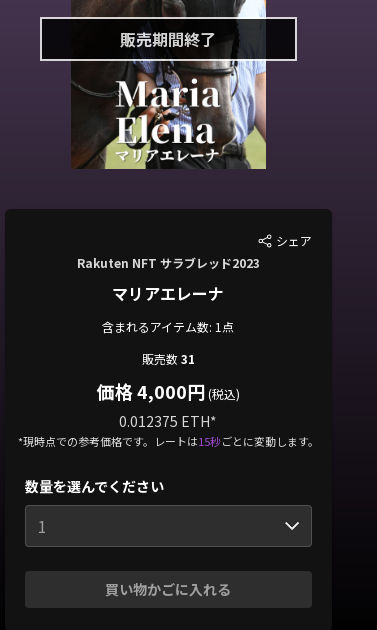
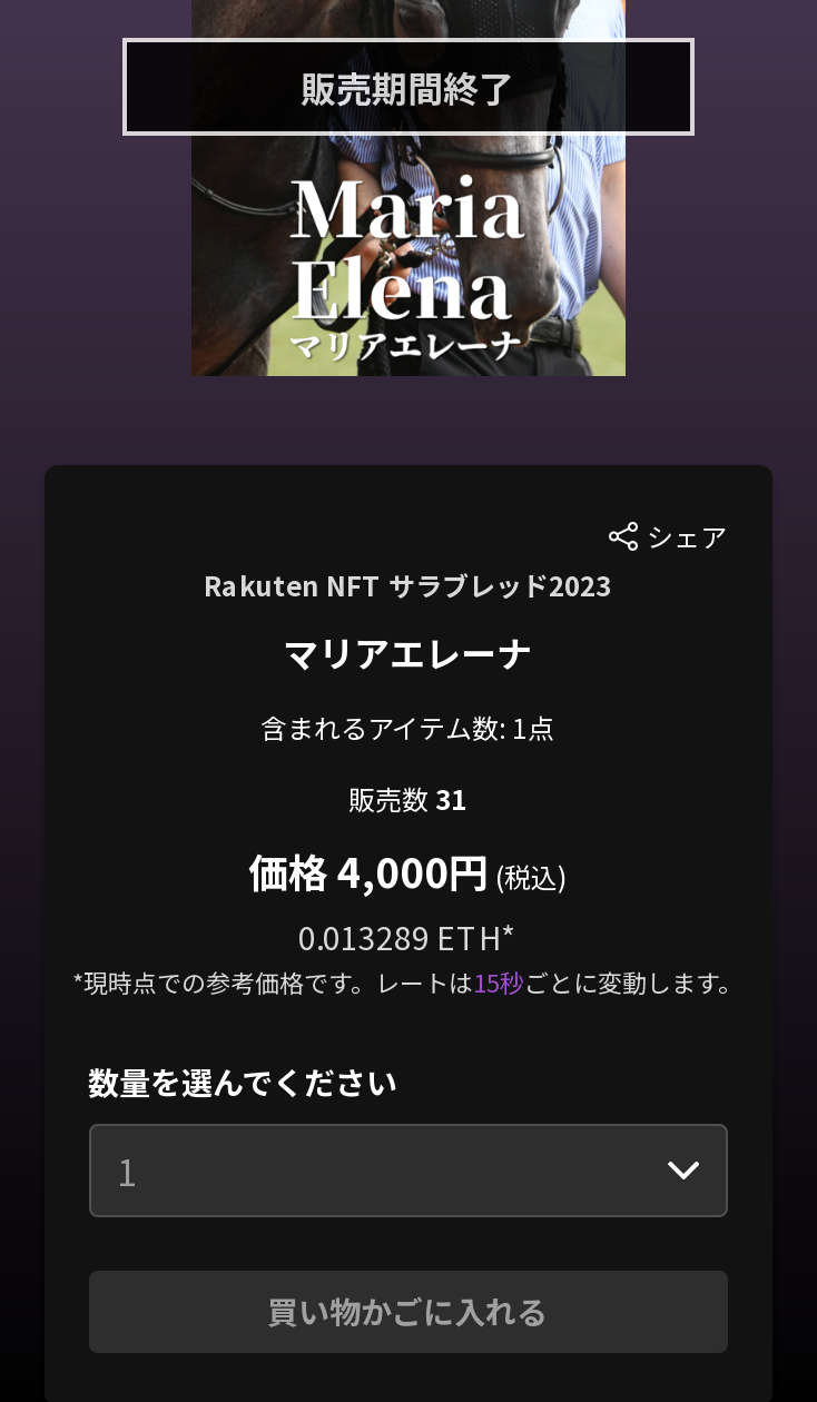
[119,411,217,431] 0.012375 ETH* -> [298,915,516,959] 0.013289 ETH*

